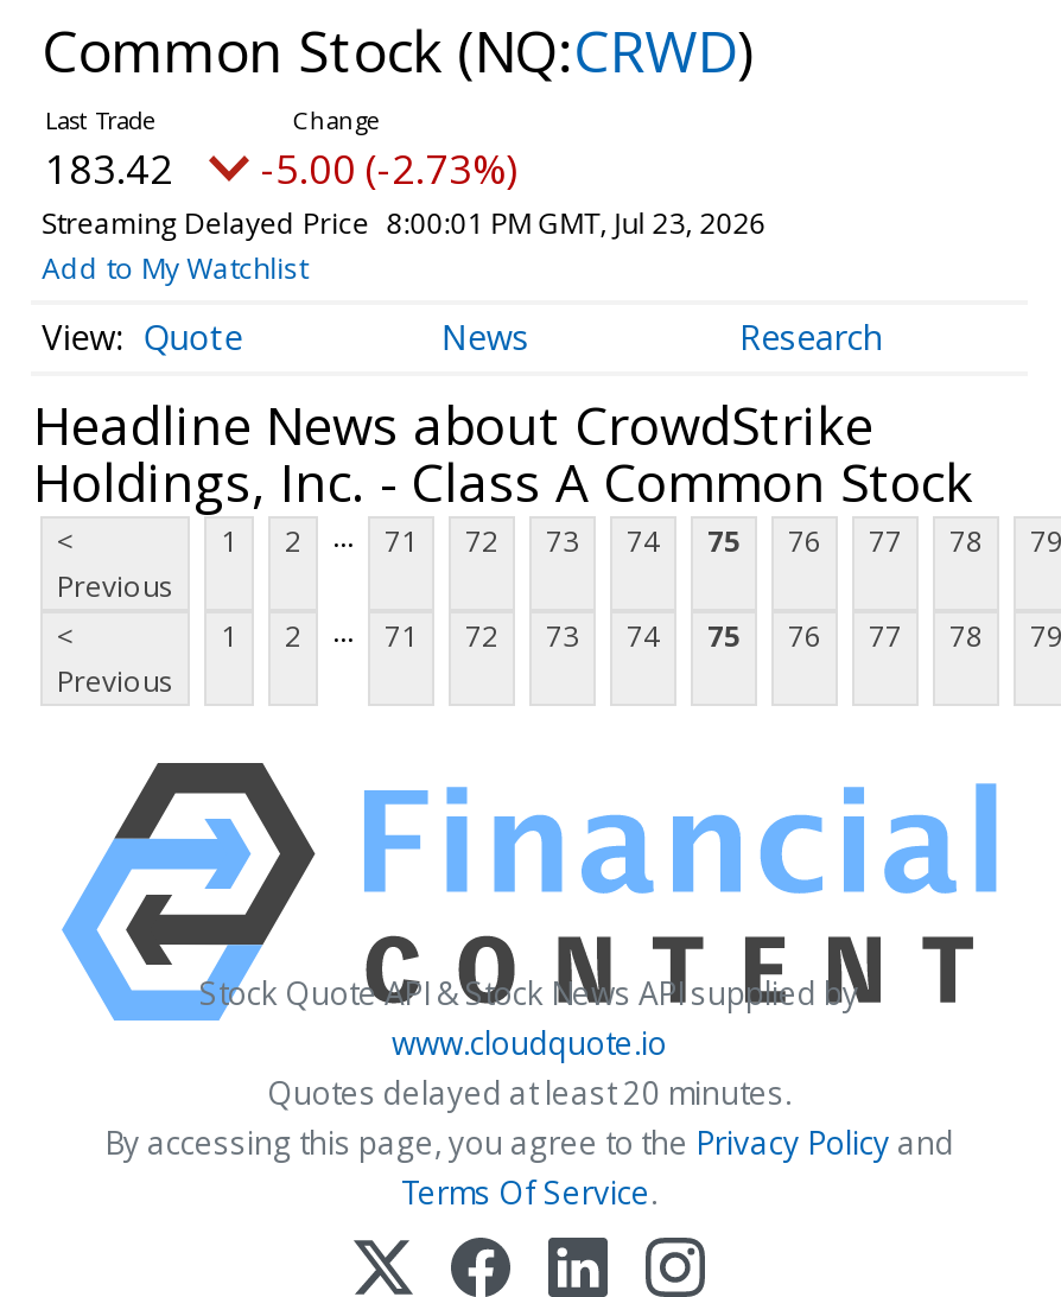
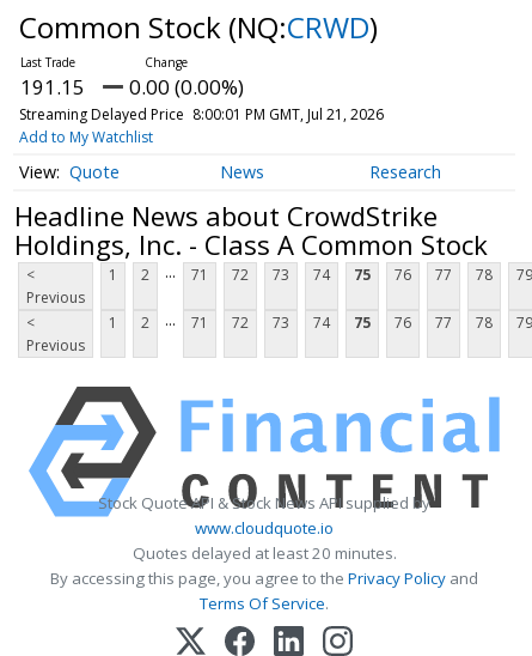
[45,141,173,196] 183.42 -> [20,73,85,101] 191.15
[261,141,517,196] -5.00 (-2.73%) -> [129,73,244,101] 0.00 (0.00%)
[42,203,766,243] Streaming Delayed Price 8:00:01 PM GMT, Jul 23, 2026 -> [19,104,384,124] Streaming Delayed Price 8:00:01 PM GMT, Jul 21, 2026

